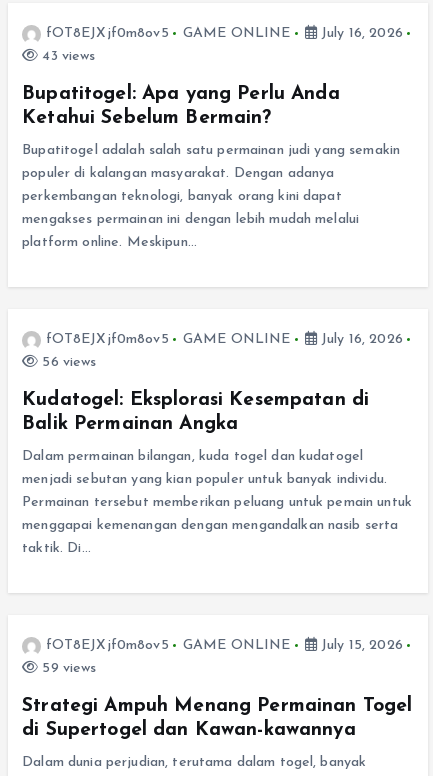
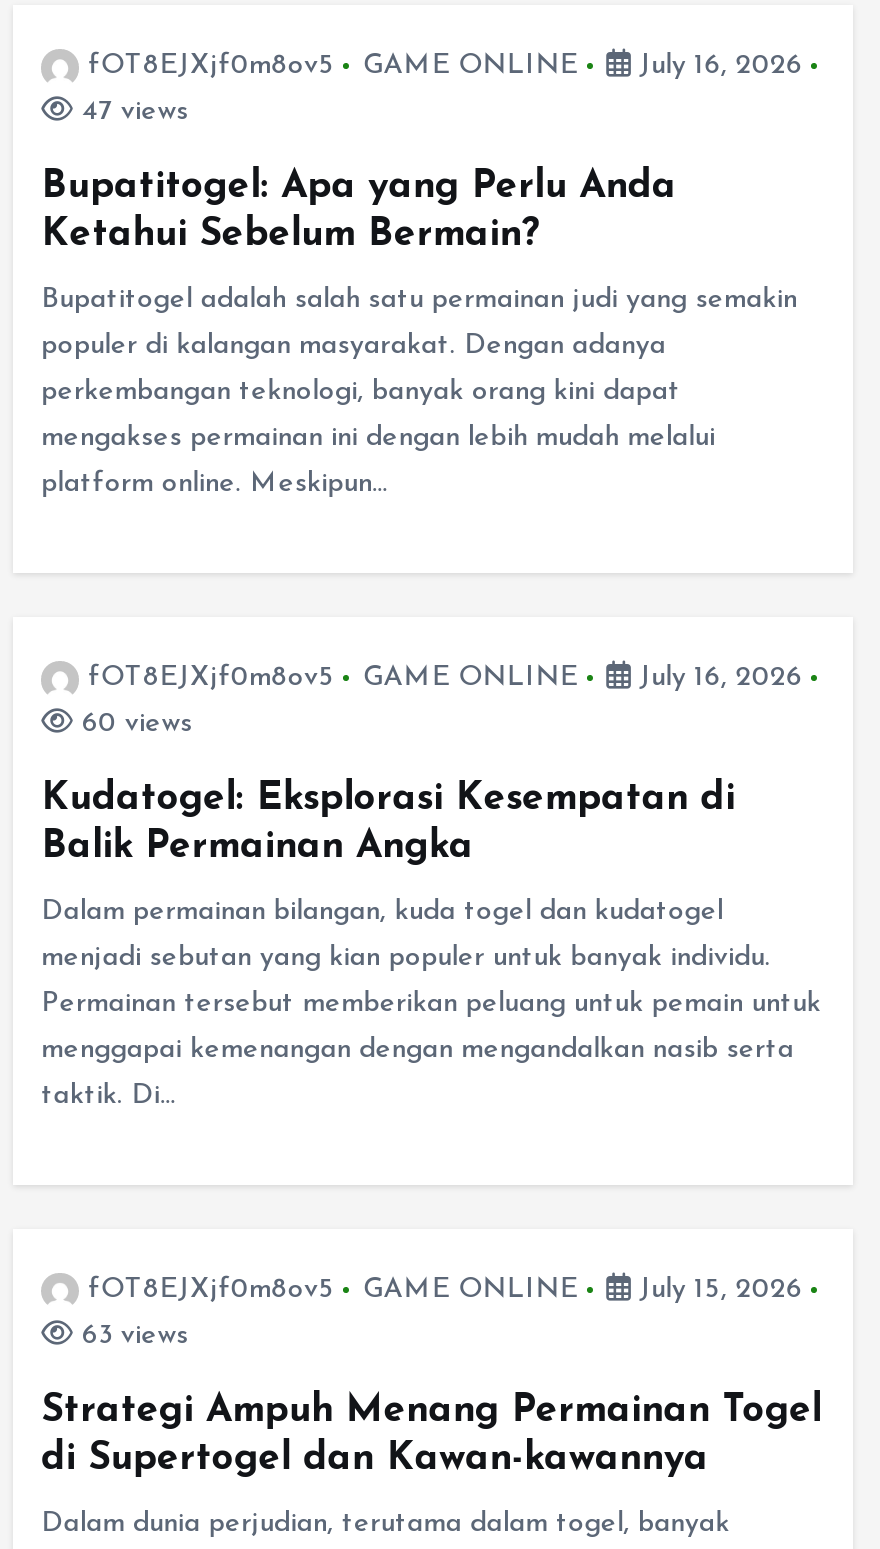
[38,49,96,64] 43 views -> [74,97,188,127] 47 views
[38,355,97,370] 56 views -> [74,709,192,739] 60 views
[38,661,97,676] 59 views -> [74,1321,188,1351] 63 views

